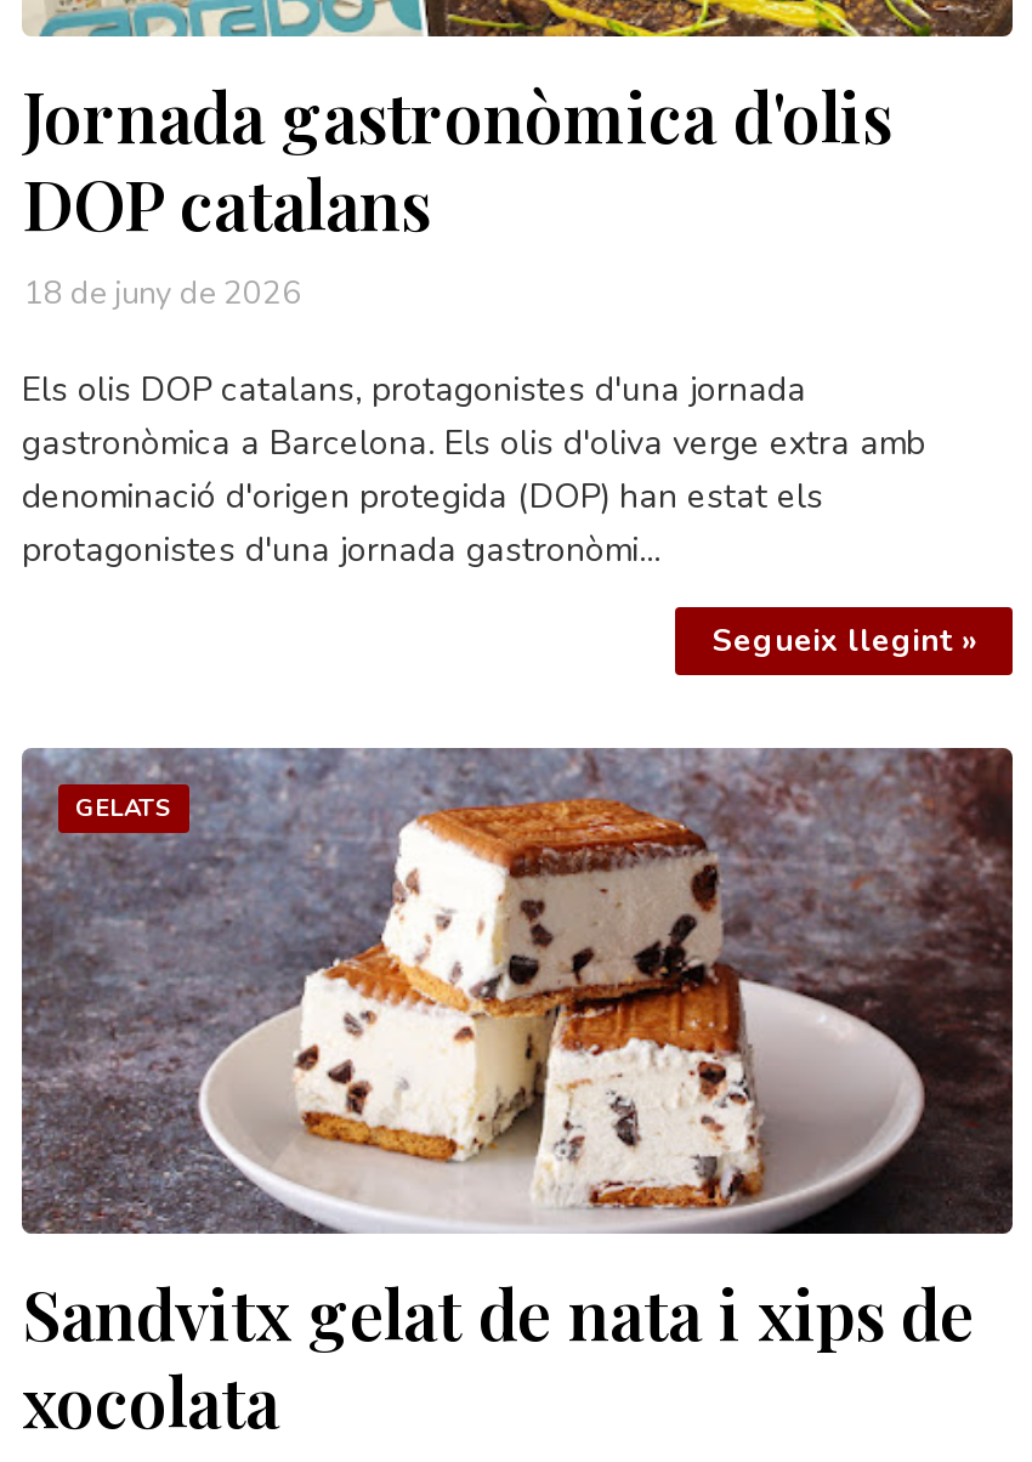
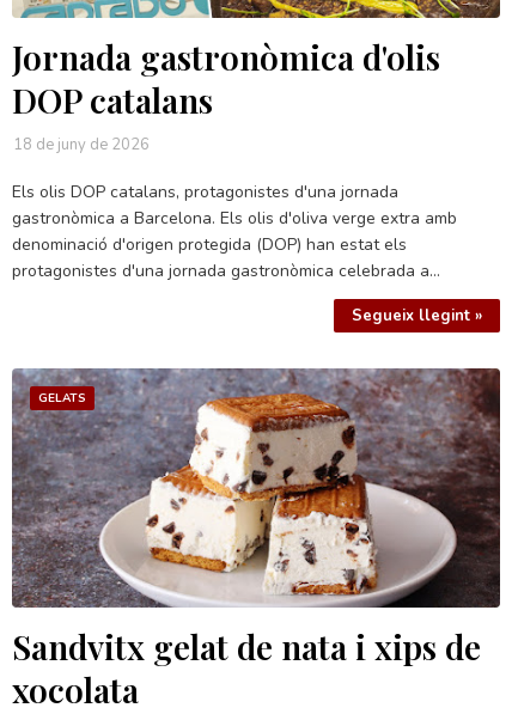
[22,528,660,574] protagonistes d'una jornada gastronòmi… -> [12,260,440,283] protagonistes d'una jornada gastronòmica celebrada a…

